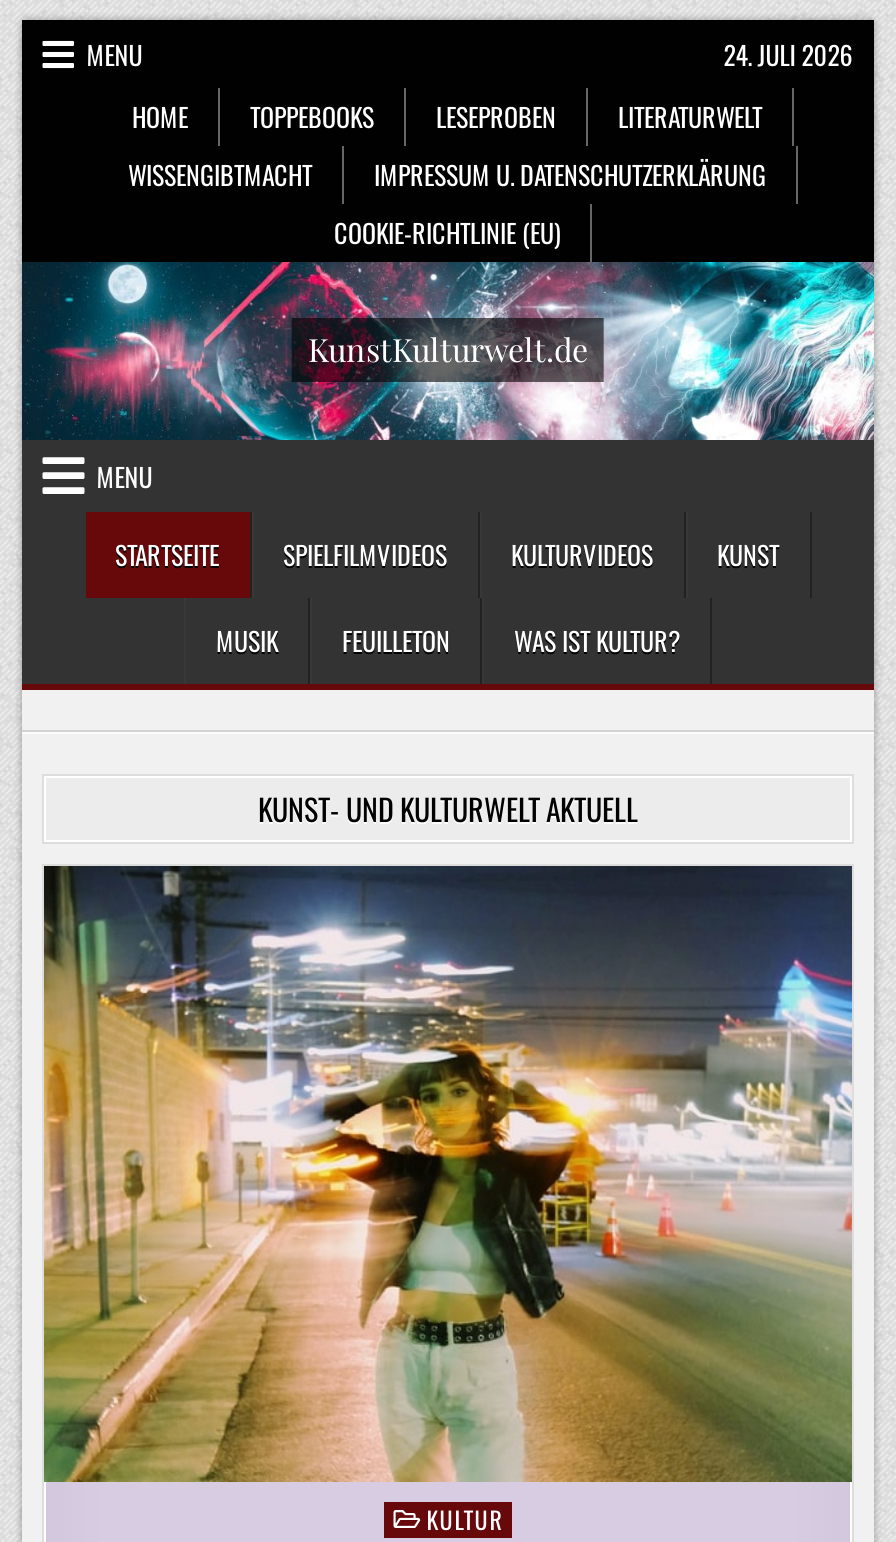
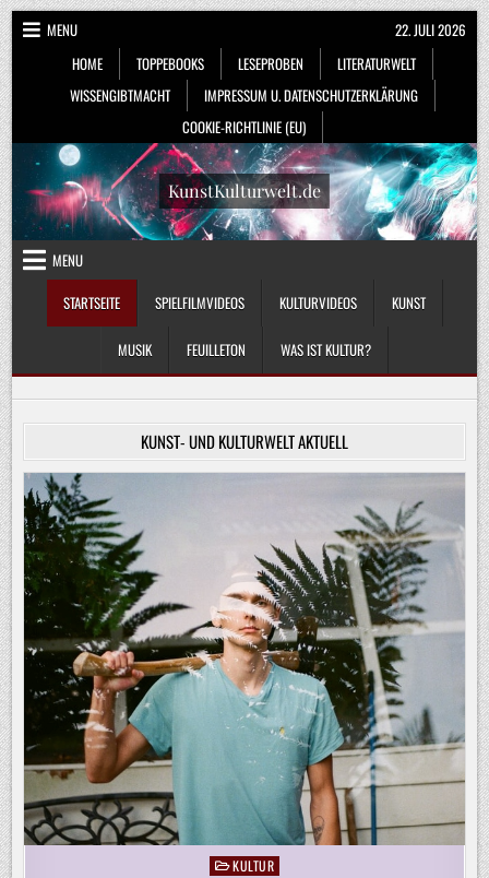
[724,34,854,74] 24. JULI 2026 -> [395,19,466,40] 22. JULI 2026
[42,866,852,1484] [image] -> [23,472,465,846] [image]

